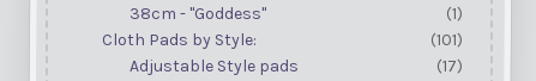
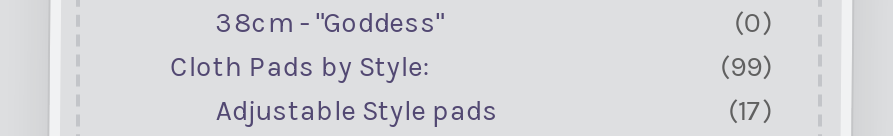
[446,4,462,24] (1) -> [733,7,771,41] (0)
[430,30,462,51] (101) -> [719,51,771,85] (99)

